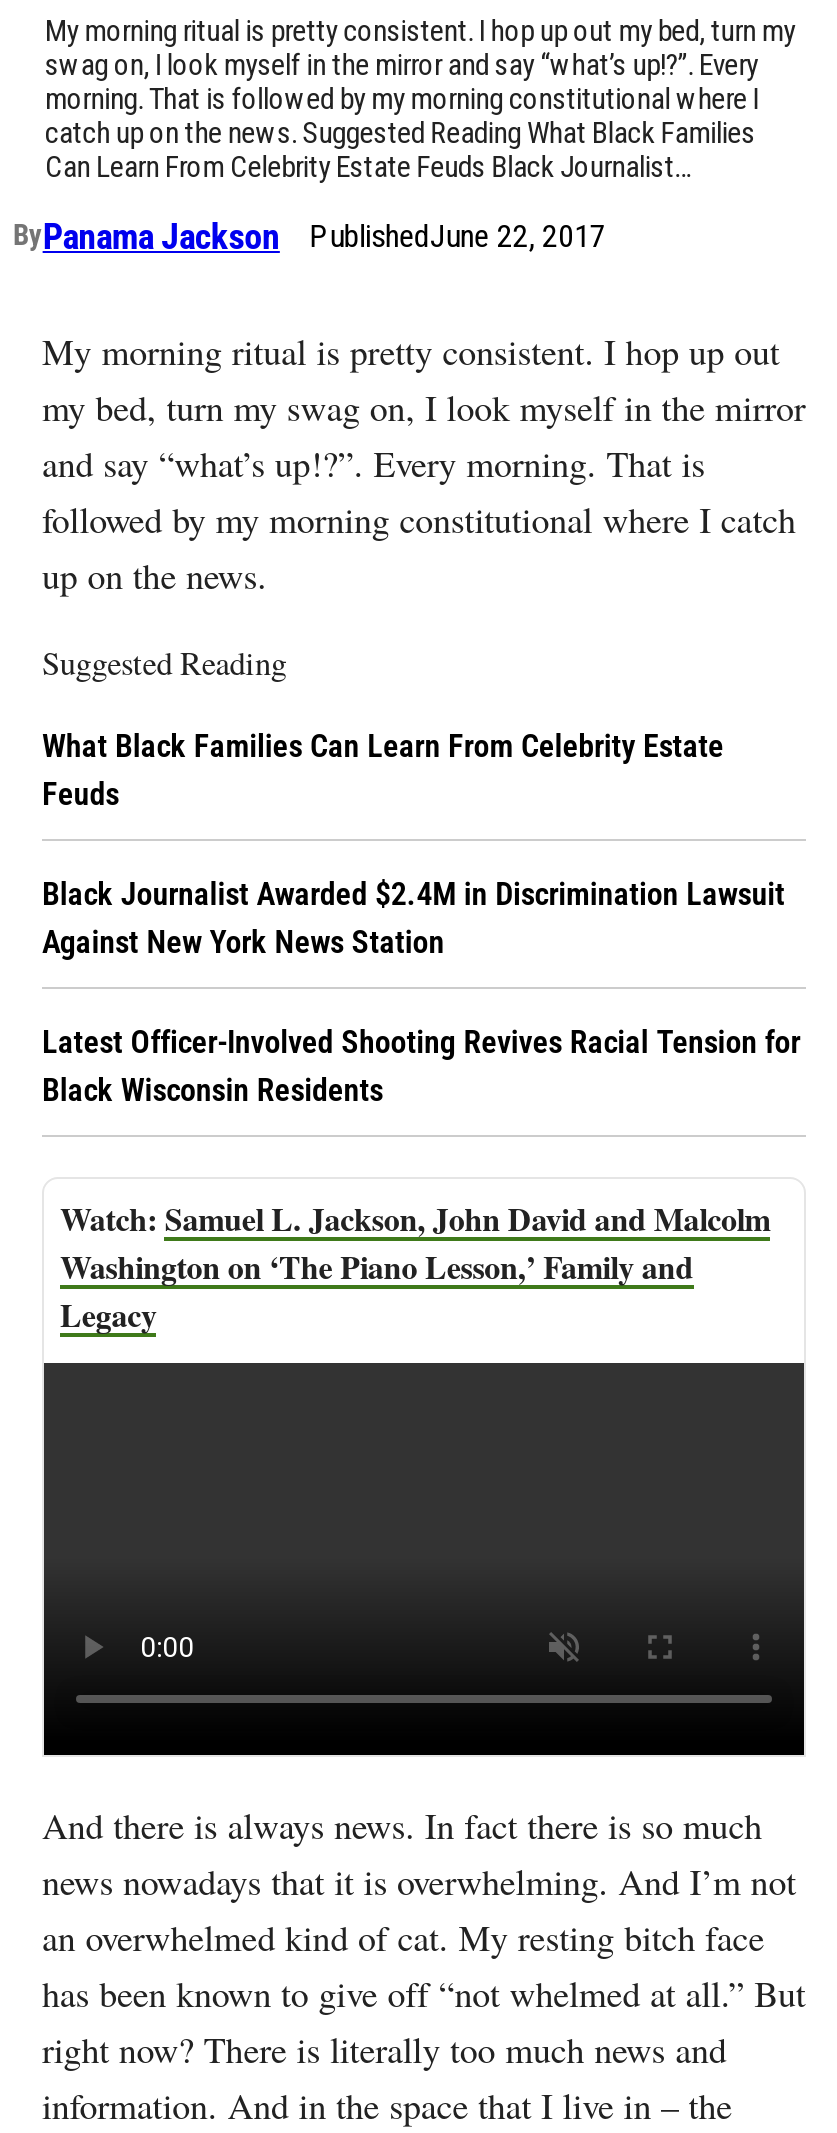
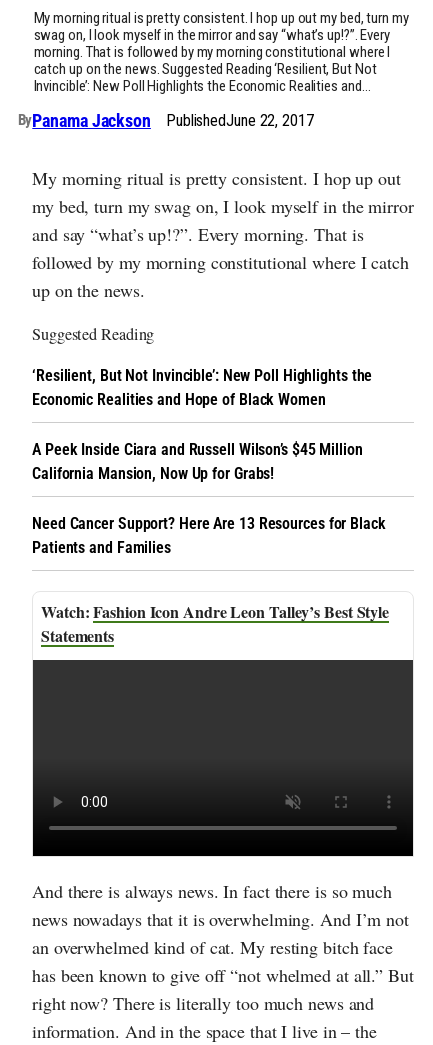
[45,115,755,185] catch up on the news. Suggested Reading What Black Families | Can Learn From Celebrity Estate Feuds Black Journalist… -> [33,60,377,95] catch up on the news. Suggested Reading ‘Resilient, But Not | Invincible’: New Poll Highlights the Economic Realities and…
[42,727,724,813] What Black Families Can Learn From Celebrity Estate | Feuds -> [32,366,372,409] ‘Resilient, But Not Invincible’: New Poll Highlights the | Economic Realities and Hope of Black Women
[42,875,785,961] Black Journalist Awarded $2.4M in Discrimination Lawsuit | Against New York News Station -> [32,440,363,483] A Peek Inside Ciara and Russell Wilson’s $45 Million | California Mansion, Now Up for Grabs!
[42,1023,800,1109] Latest Officer-Involved Shooting Revives Racial Tension for | Black Wisconsin Residents -> [32,514,386,557] Need Cancer Support? Here Are 13 Resources for Black | Patients and Families
[60,1195,770,1337] Samuel L. Jackson, John David and Malcolm | Washington on ‘The Piano Lesson,’ Family and | Legacy -> [41,600,389,647] Fashion Icon Andre Leon Talley’s Best Style | Statements

